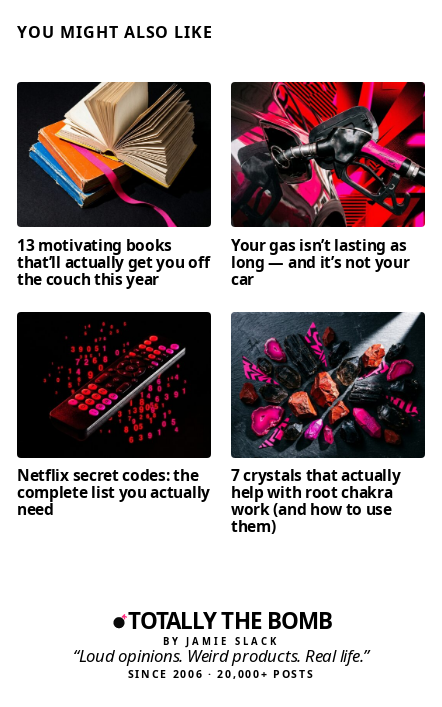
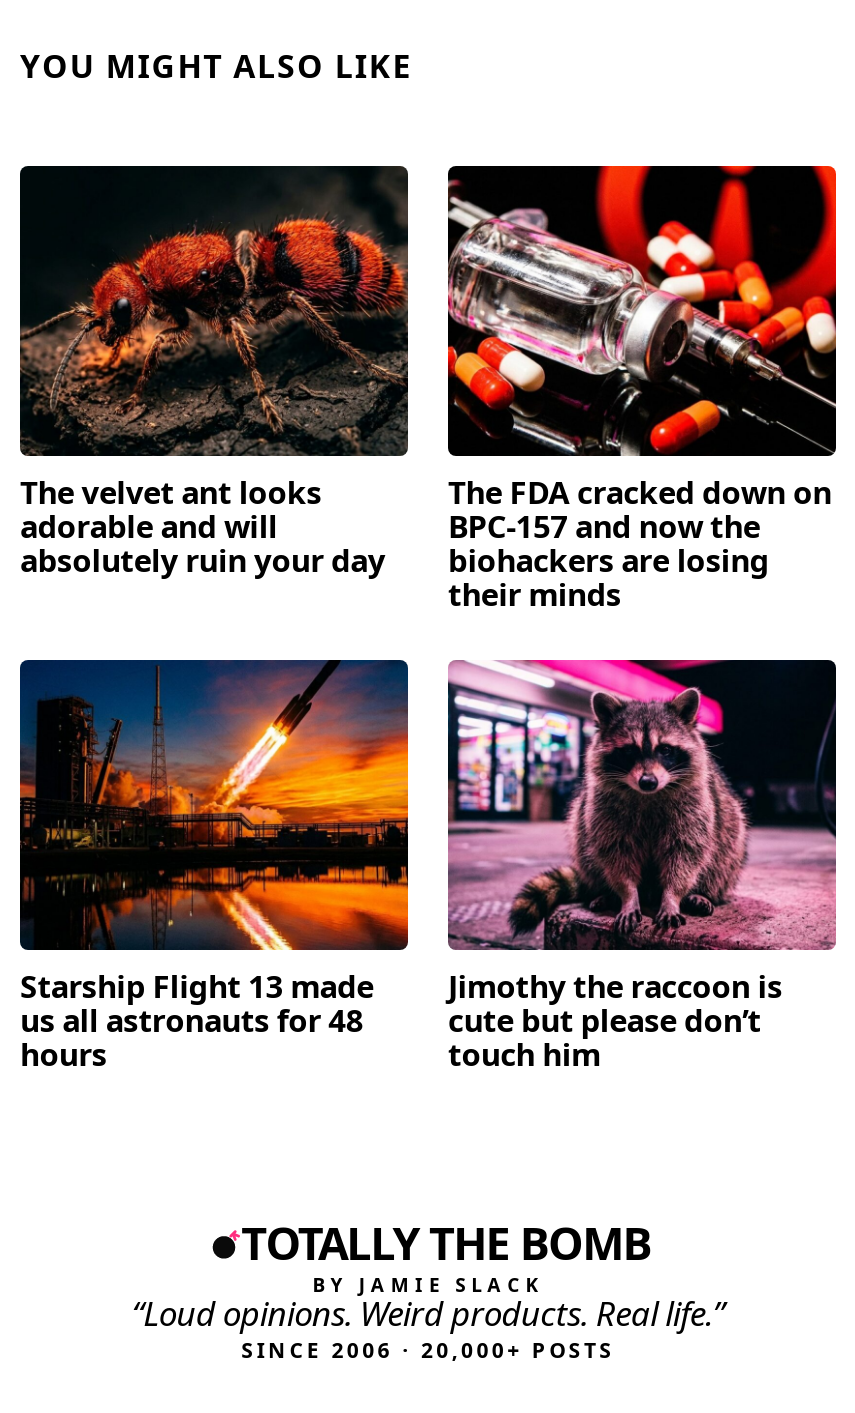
[17,81,212,290] [image] | 13 motivating books | that’ll actually get you off | the couch this year -> [20,164,410,582] [image] | The velvet ant looks | adorable and will | absolutely ruin your day
[230,81,426,290] [image] | Your gas isn’t lasting as | long — and it’s not your | car -> [446,164,838,616] [image] | The FDA cracked down on | BPC-157 and now the | biohackers are losing | their minds
[16,311,212,520] [image] | Netflix secret codes: the | complete list you actually | need -> [18,626,410,1076] [image] | Starship Flight 13 made | us all astronauts for 48 | hours
[230,311,426,537] [image] | 7 crystals that actually | help with root chakra | work (and how to use | them) -> [446,626,838,1076] [image] | Jimothy the raccoon is | cute but please don’t | touch him

